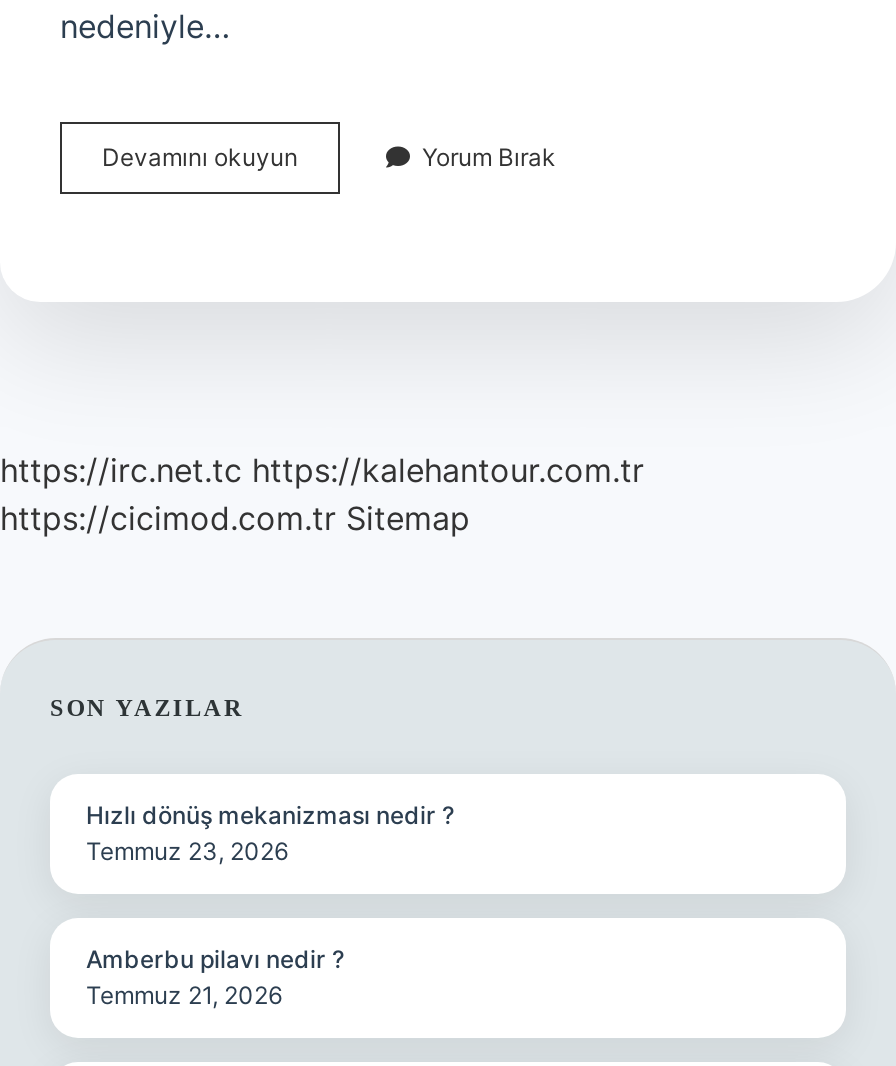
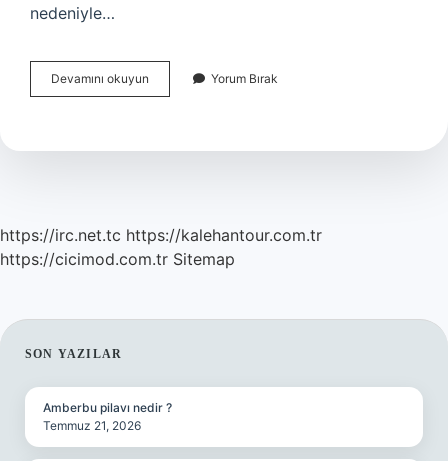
[86,800,454,866] Hızlı dönüş mekanizması nedir ? | Temmuz 23, 2026 -> none

